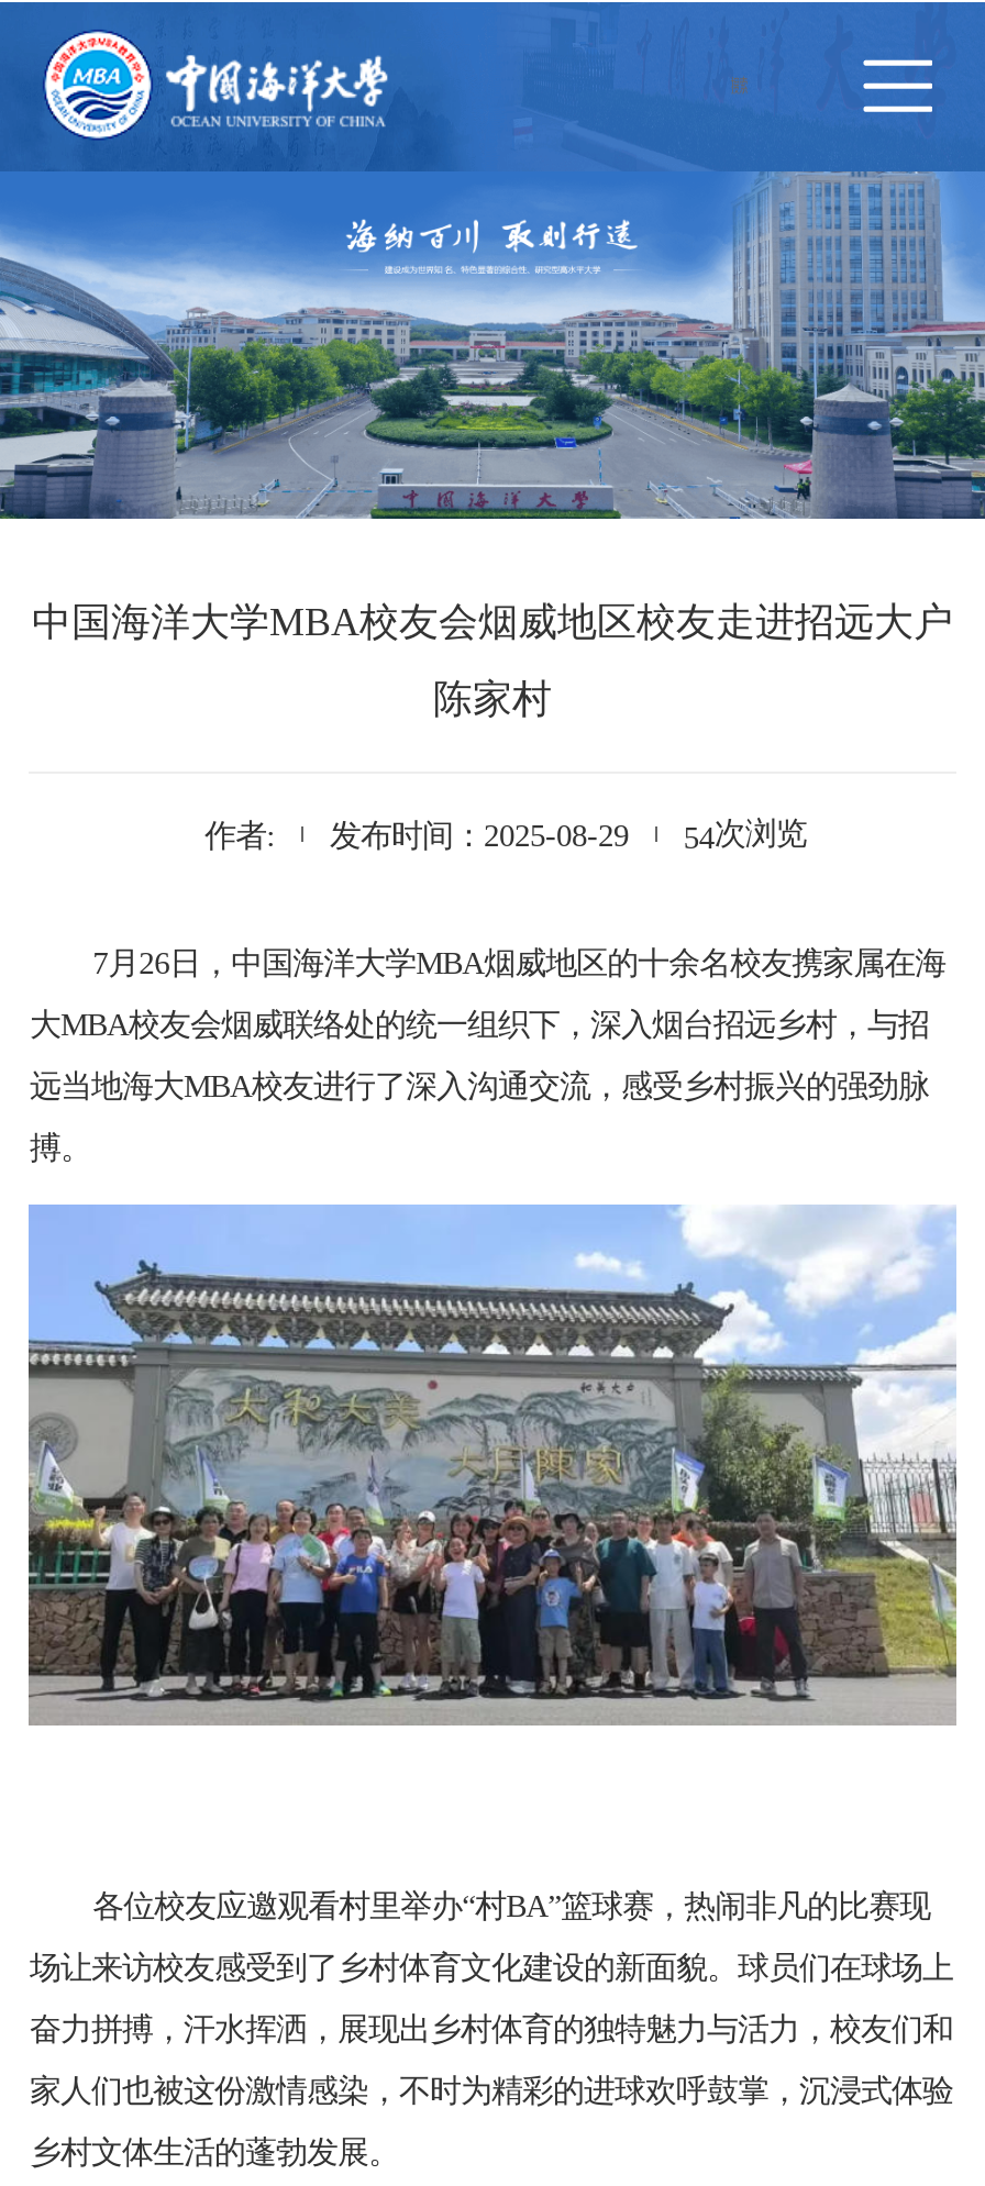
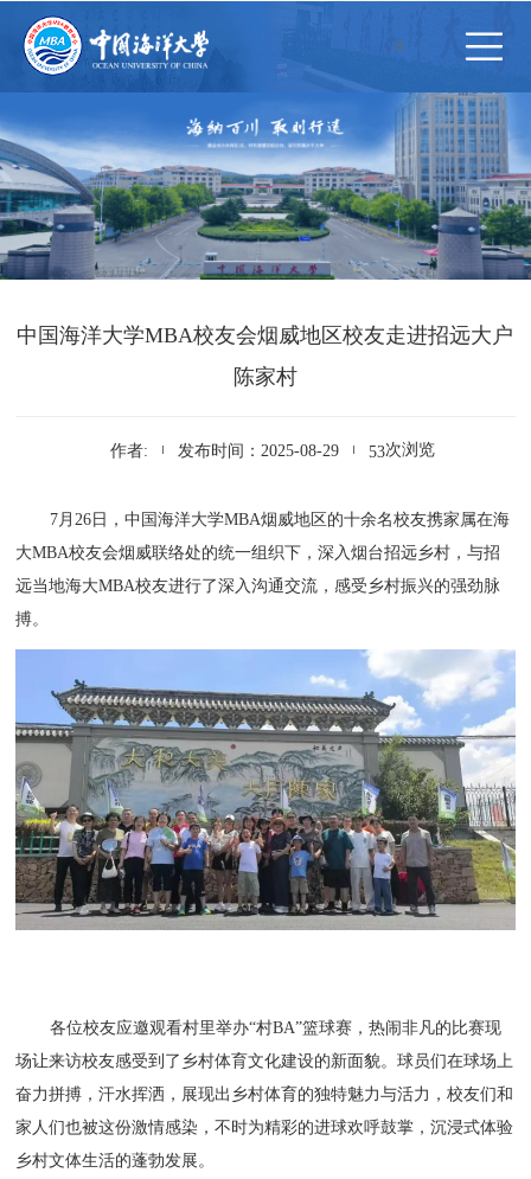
[205,815,806,854] 作者: 发布时间：2025-08-29 54次浏览 -> [110,439,435,460] 作者: 发布时间：2025-08-29 53次浏览

